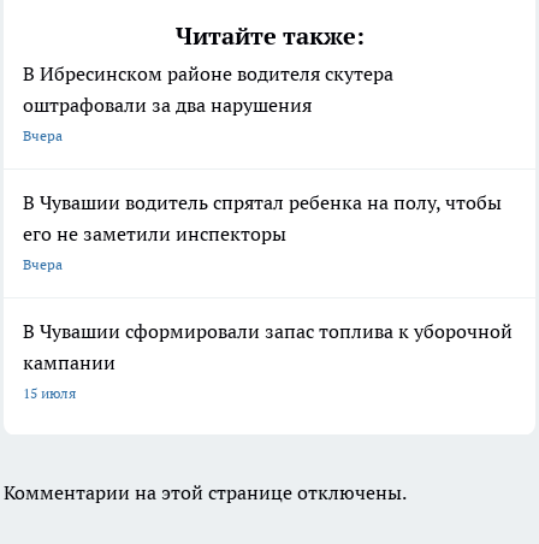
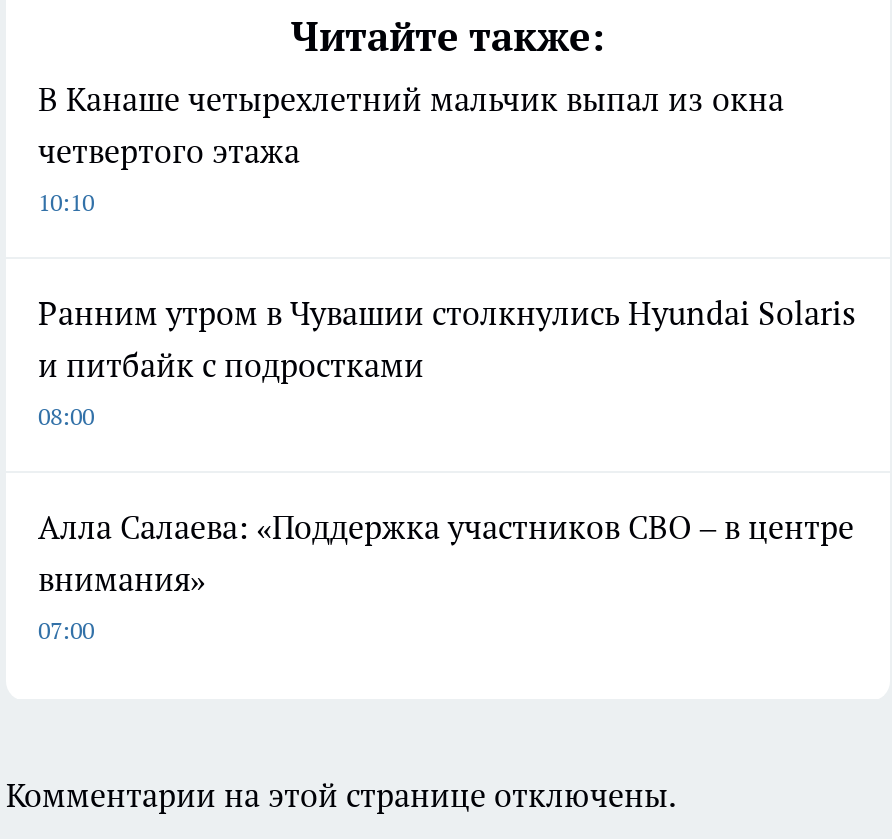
[23,61,393,144] В Ибресинском районе водителя скутера | оштрафовали за два нарушения | Вчера -> [38,78,784,216] В Канаше четырехлетний мальчик выпал из окна | четвертого этажа | 10:10
[23,190,502,273] В Чувашии водитель спрятал ребенка на полу, чтобы | его не заметили инспекторы | Вчера -> [38,292,856,430] Ранним утром в Чувашии столкнулись Hyundai Solaris | и питбайк с подростками | 08:00
[23,319,513,402] В Чувашии сформировали запас топлива к уборочной | кампании | 15 июля -> [38,506,854,644] Алла Салаева: «Поддержка участников СВО – в центре | внимания» | 07:00

